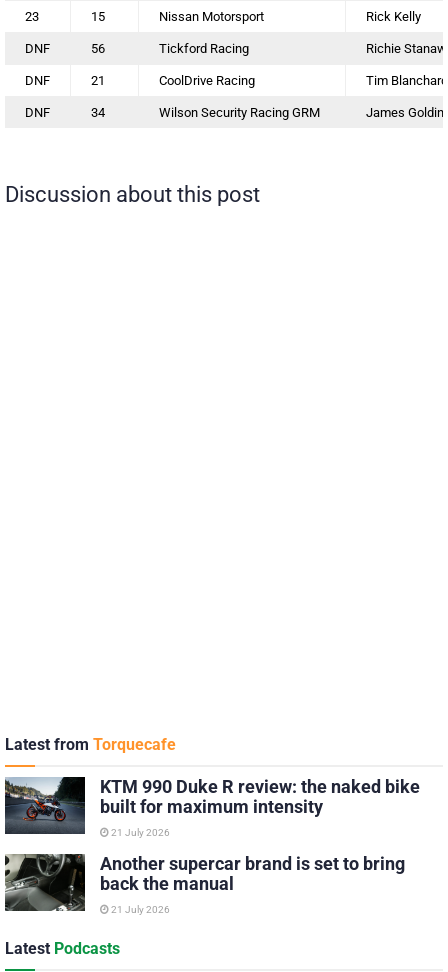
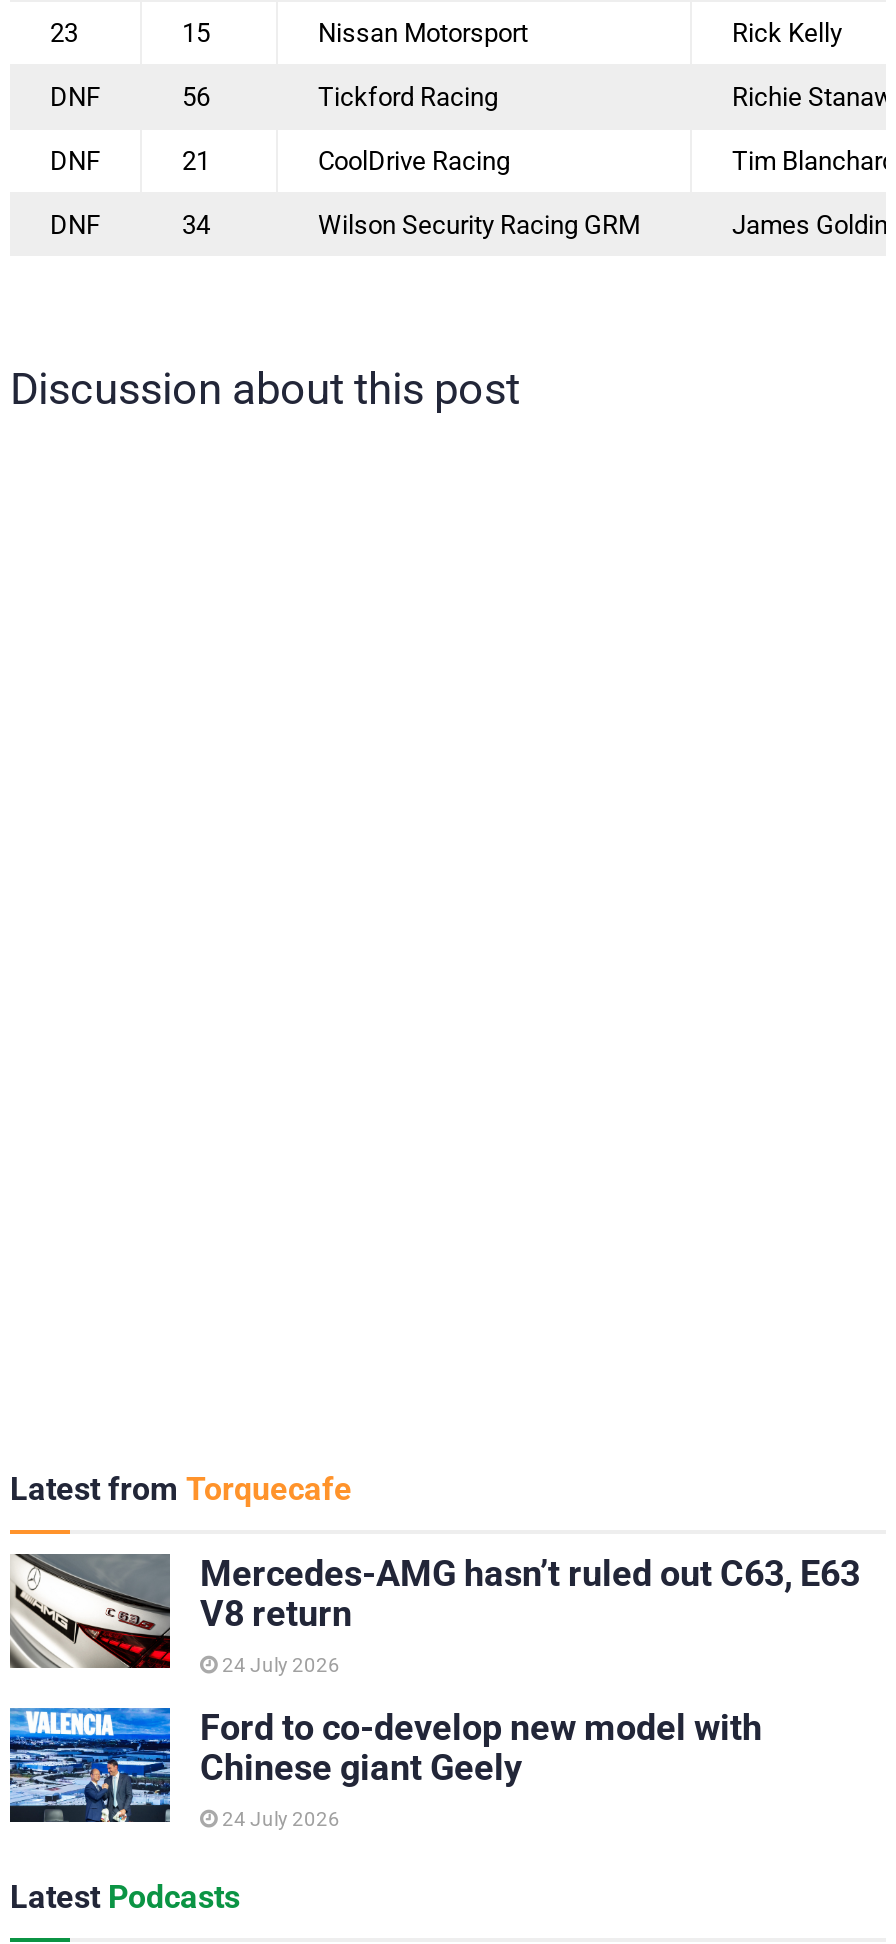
[4,776,420,835] [image] | KTM 990 Duke R review: the naked bike | built for maximum intensity -> [8,1552,860,1670] [image] | Mercedes-AMG hasn’t ruled out C63, E63 | V8 return
[109,827,170,838] 21 July 2026 -> [218,1654,340,1676] 24 July 2026
[4,853,405,912] [image] | Another supercar brand is set to bring | back the manual -> [8,1706,762,1824] [image] | Ford to co-develop new model with | Chinese giant Geely
[109,904,170,915] 21 July 2026 -> [218,1808,340,1830] 24 July 2026

